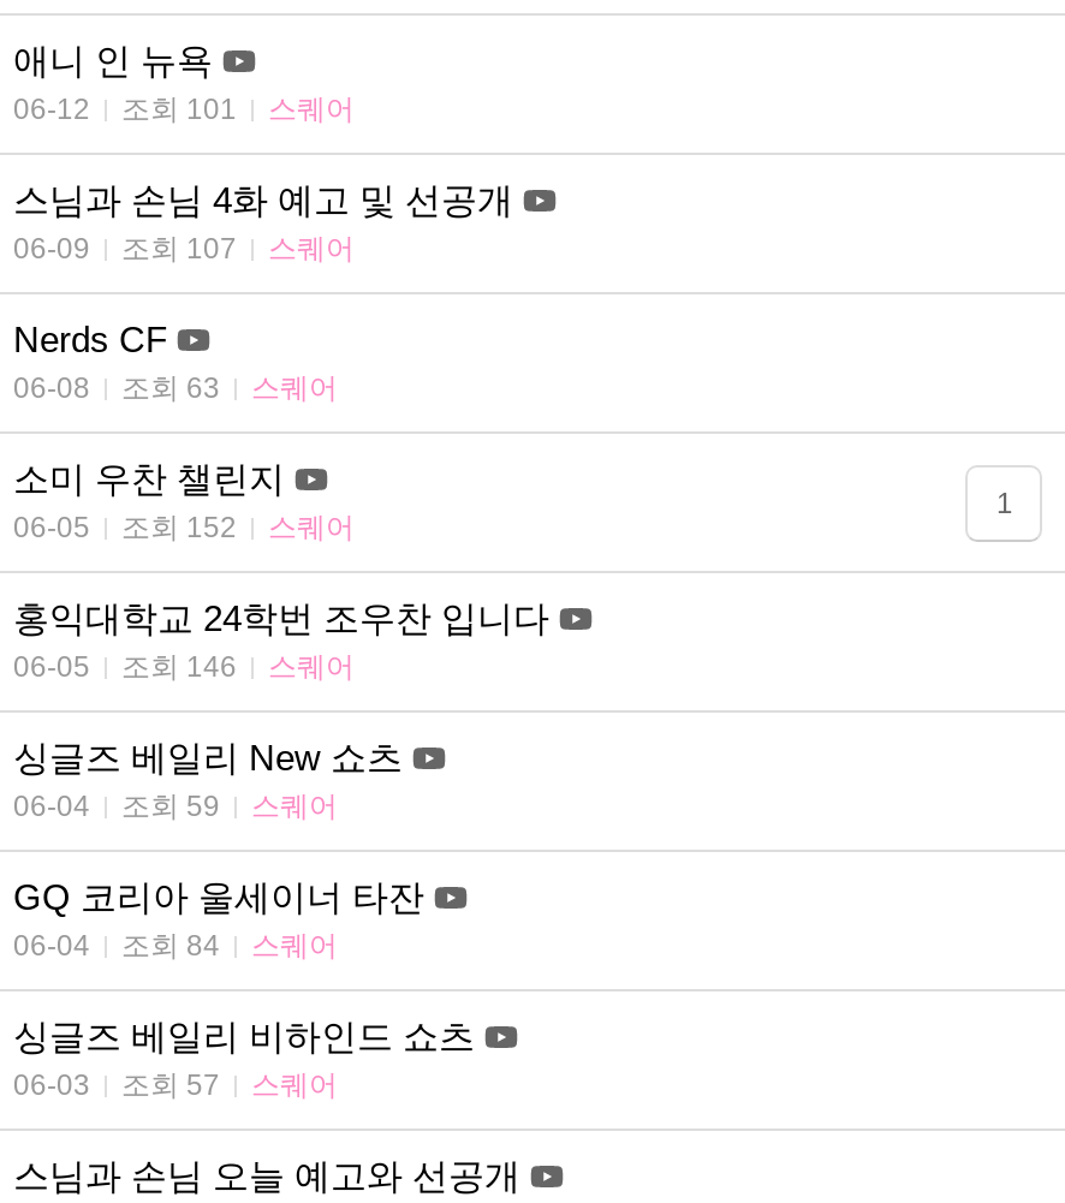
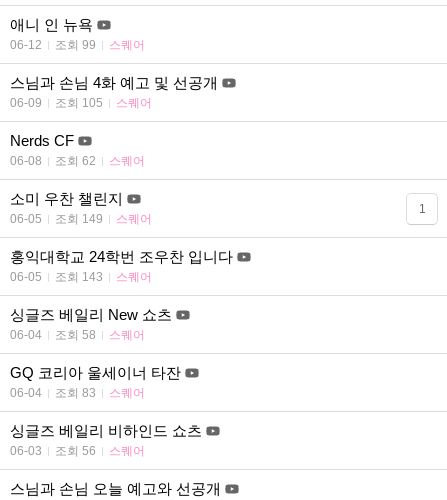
[13,92,355,125] 06-12 조회 101 스퀘어 -> [10,38,145,52] 06-12 조회 99 스퀘어
[13,231,355,265] 06-09 조회 107 스퀘어 -> [10,96,152,110] 06-09 조회 105 스퀘어
[13,370,338,404] 06-08 조회 63 스퀘어 -> [10,154,145,168] 06-08 조회 62 스퀘어
[13,510,355,543] 06-05 조회 152 스퀘어 -> [10,212,152,226] 06-05 조회 149 스퀘어
[13,649,355,683] 06-05 조회 146 스퀘어 -> [10,270,152,284] 06-05 조회 143 스퀘어
[13,789,338,822] 06-04 조회 59 스퀘어 -> [10,328,145,342] 06-04 조회 58 스퀘어
[13,928,338,962] 06-04 조회 84 스퀘어 -> [10,386,145,400] 06-04 조회 83 스퀘어
[13,1067,338,1101] 06-03 조회 57 스퀘어 -> [10,444,145,458] 06-03 조회 56 스퀘어

